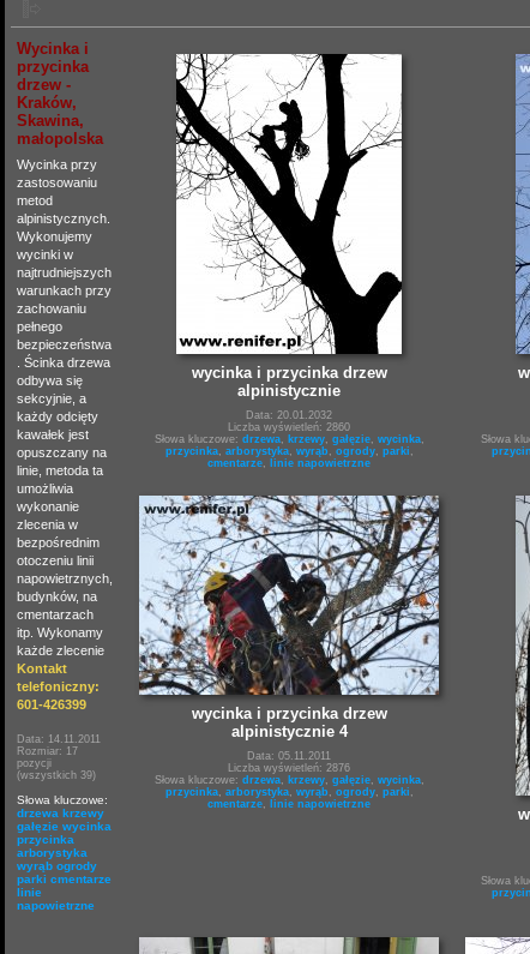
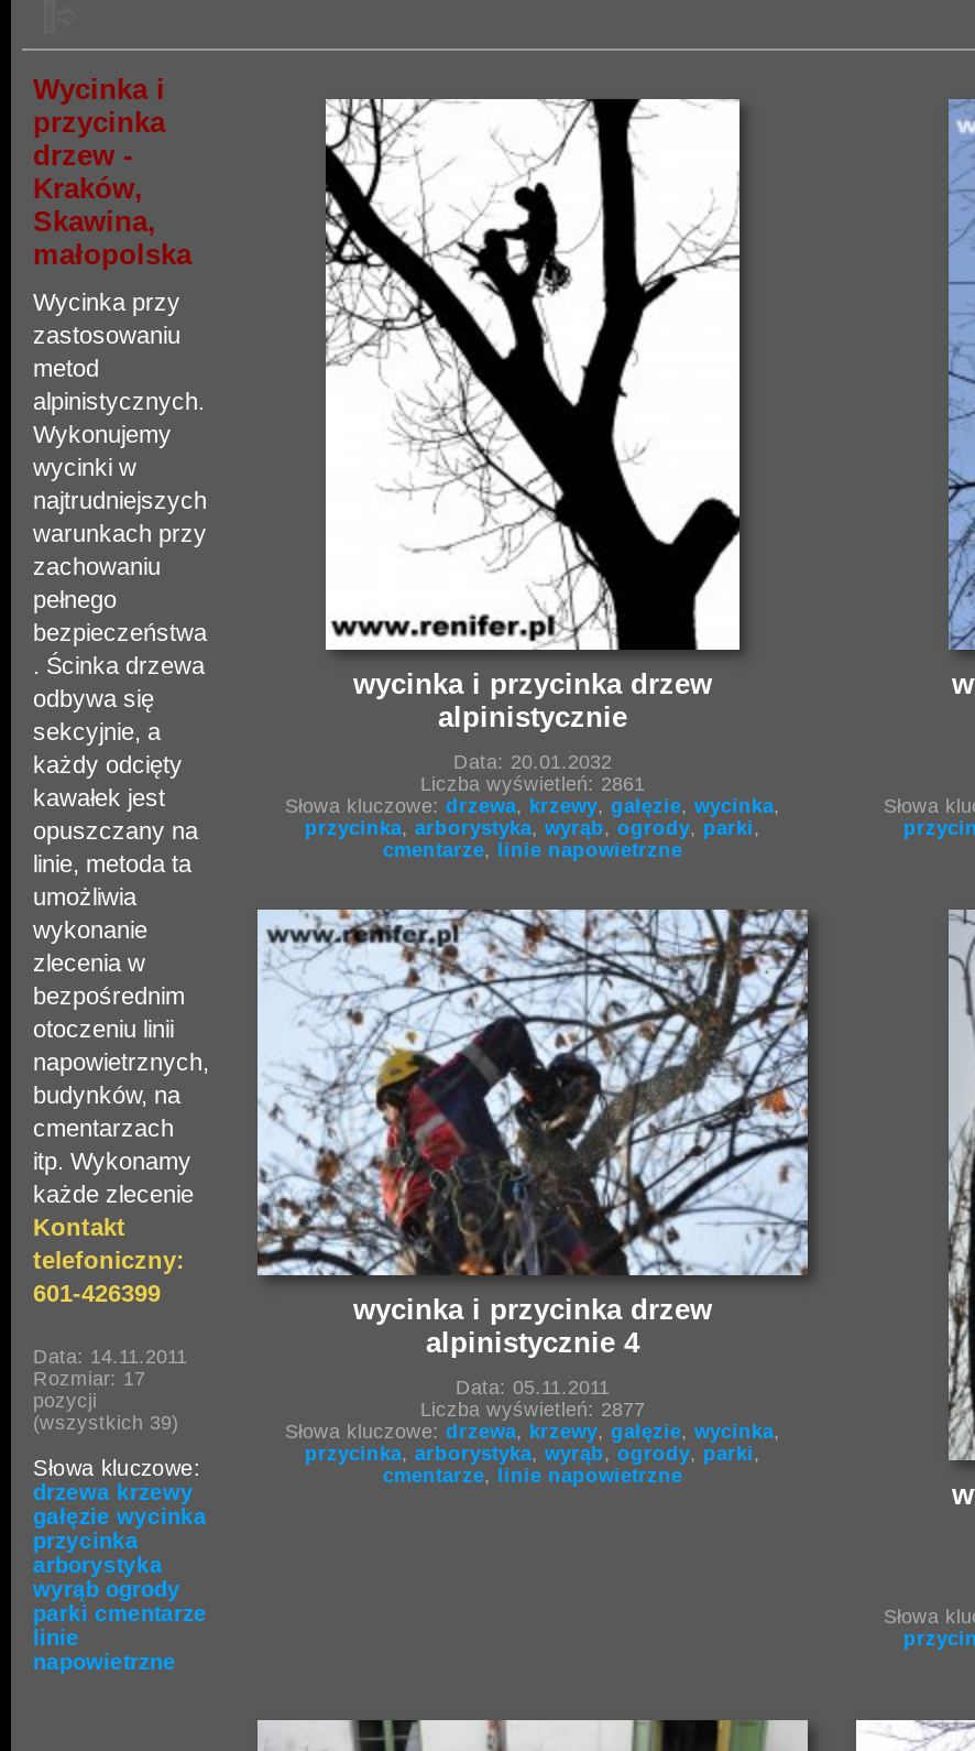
[228,421,350,433] Liczba wyświetleń: 2860 -> [420,772,645,794] Liczba wyświetleń: 2861
[228,762,350,774] Liczba wyświetleń: 2876 -> [420,1398,645,1420] Liczba wyświetleń: 2877

